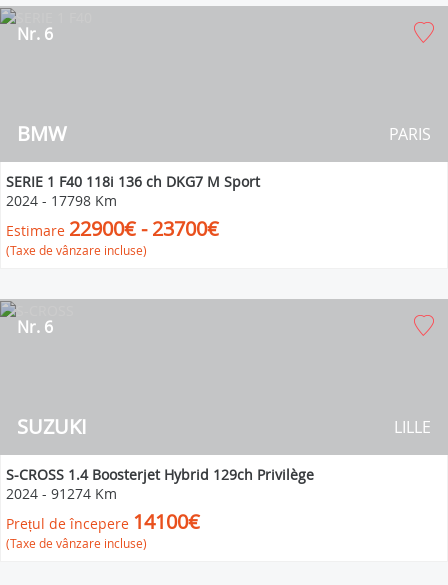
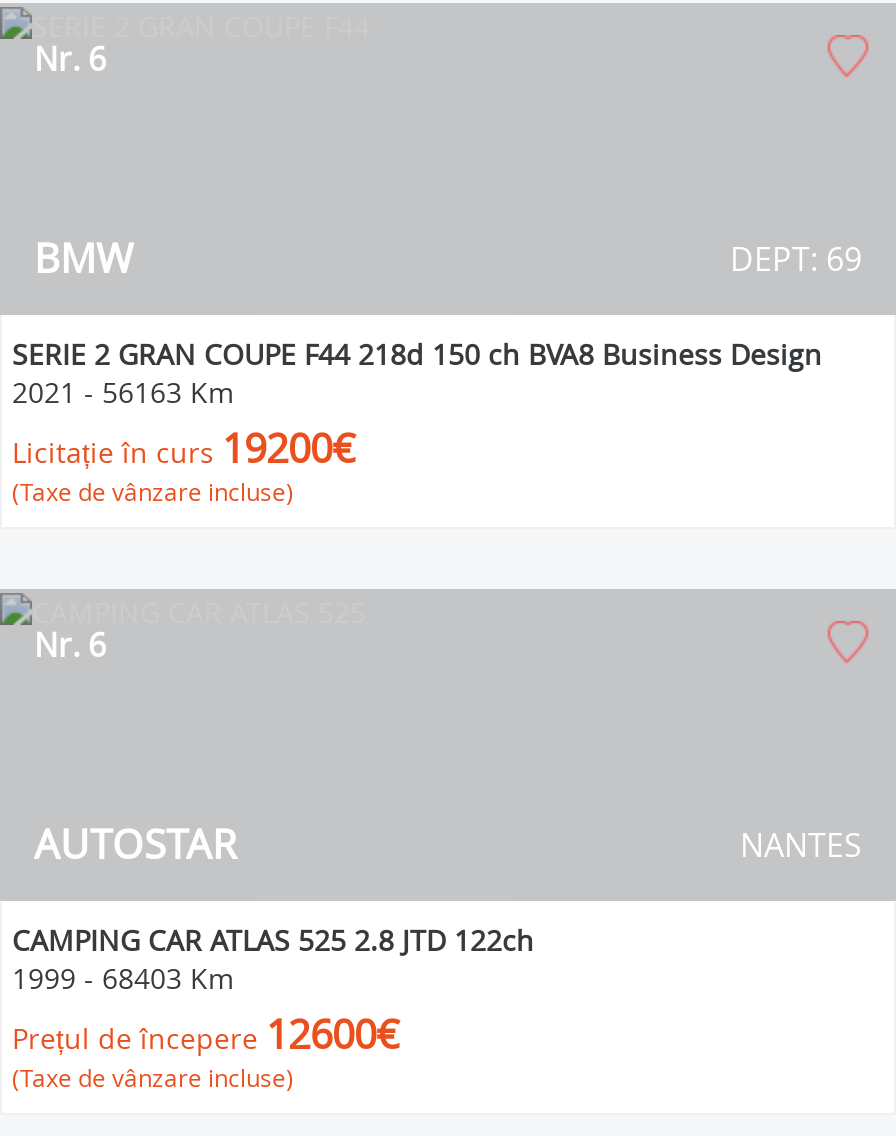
[389,123,431,145] PARIS -> [730,237,862,281] DEPT: 69
[6,172,260,242] SERIE 1 F40 118i 136 ch DKG7 M Sport | 2024 - 17798 Km | Estimare 22900€ - 23700€ -> [12,335,822,475] SERIE 2 GRAN COUPE F44 218d 150 ch BVA8 Business Design | 2021 - 56163 Km | Licitație în curs 19200€
[17,413,87,440] SUZUKI -> [34,817,236,871] AUTOSTAR
[394,416,431,438] LILLE -> [740,823,862,867] NANTES
[6,465,314,535] S-CROSS 1.4 Boosterjet Hybrid 129ch Privilège | 2024 - 91274 Km | Prețul de începere 14100€ -> [12,921,534,1061] CAMPING CAR ATLAS 525 2.8 JTD 122ch | 1999 - 68403 Km | Prețul de începere 12600€

